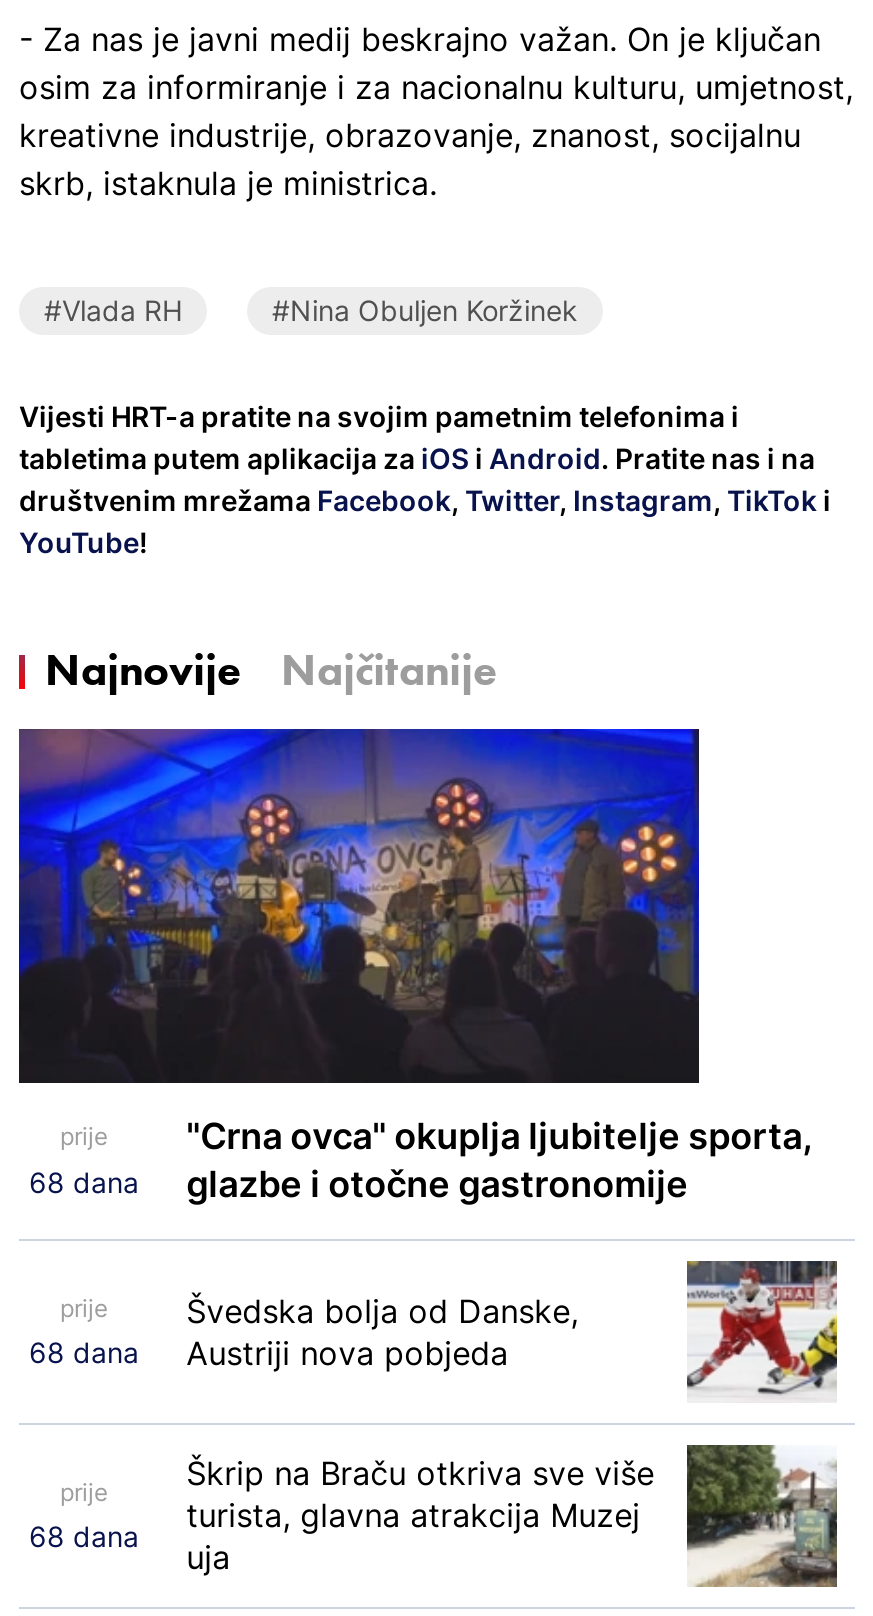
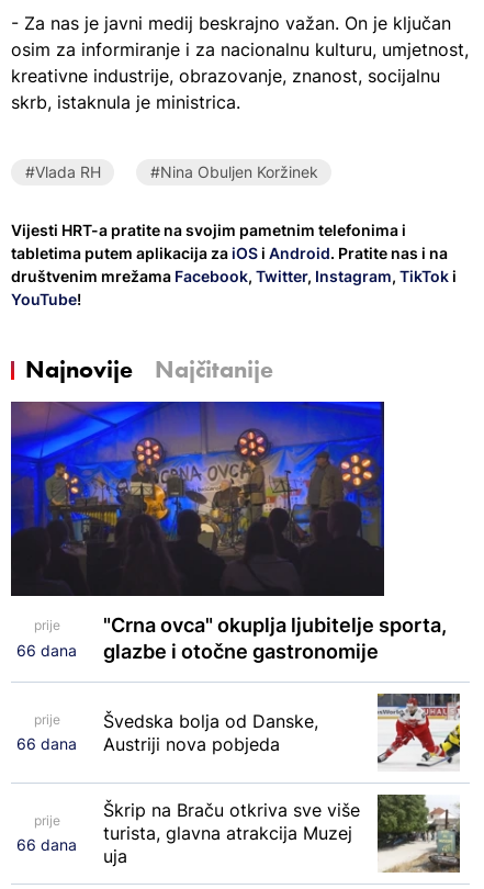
[29,1163,688,1205] 68 dana glazbe i otočne gastronomije -> [16,640,378,663] 66 dana glazbe i otočne gastronomije
[29,1332,508,1372] 68 dana Austriji nova pobjeda -> [16,733,279,755] 66 dana Austriji nova pobjeda
[29,1520,139,1554] 68 dana -> [16,836,77,854] 66 dana

